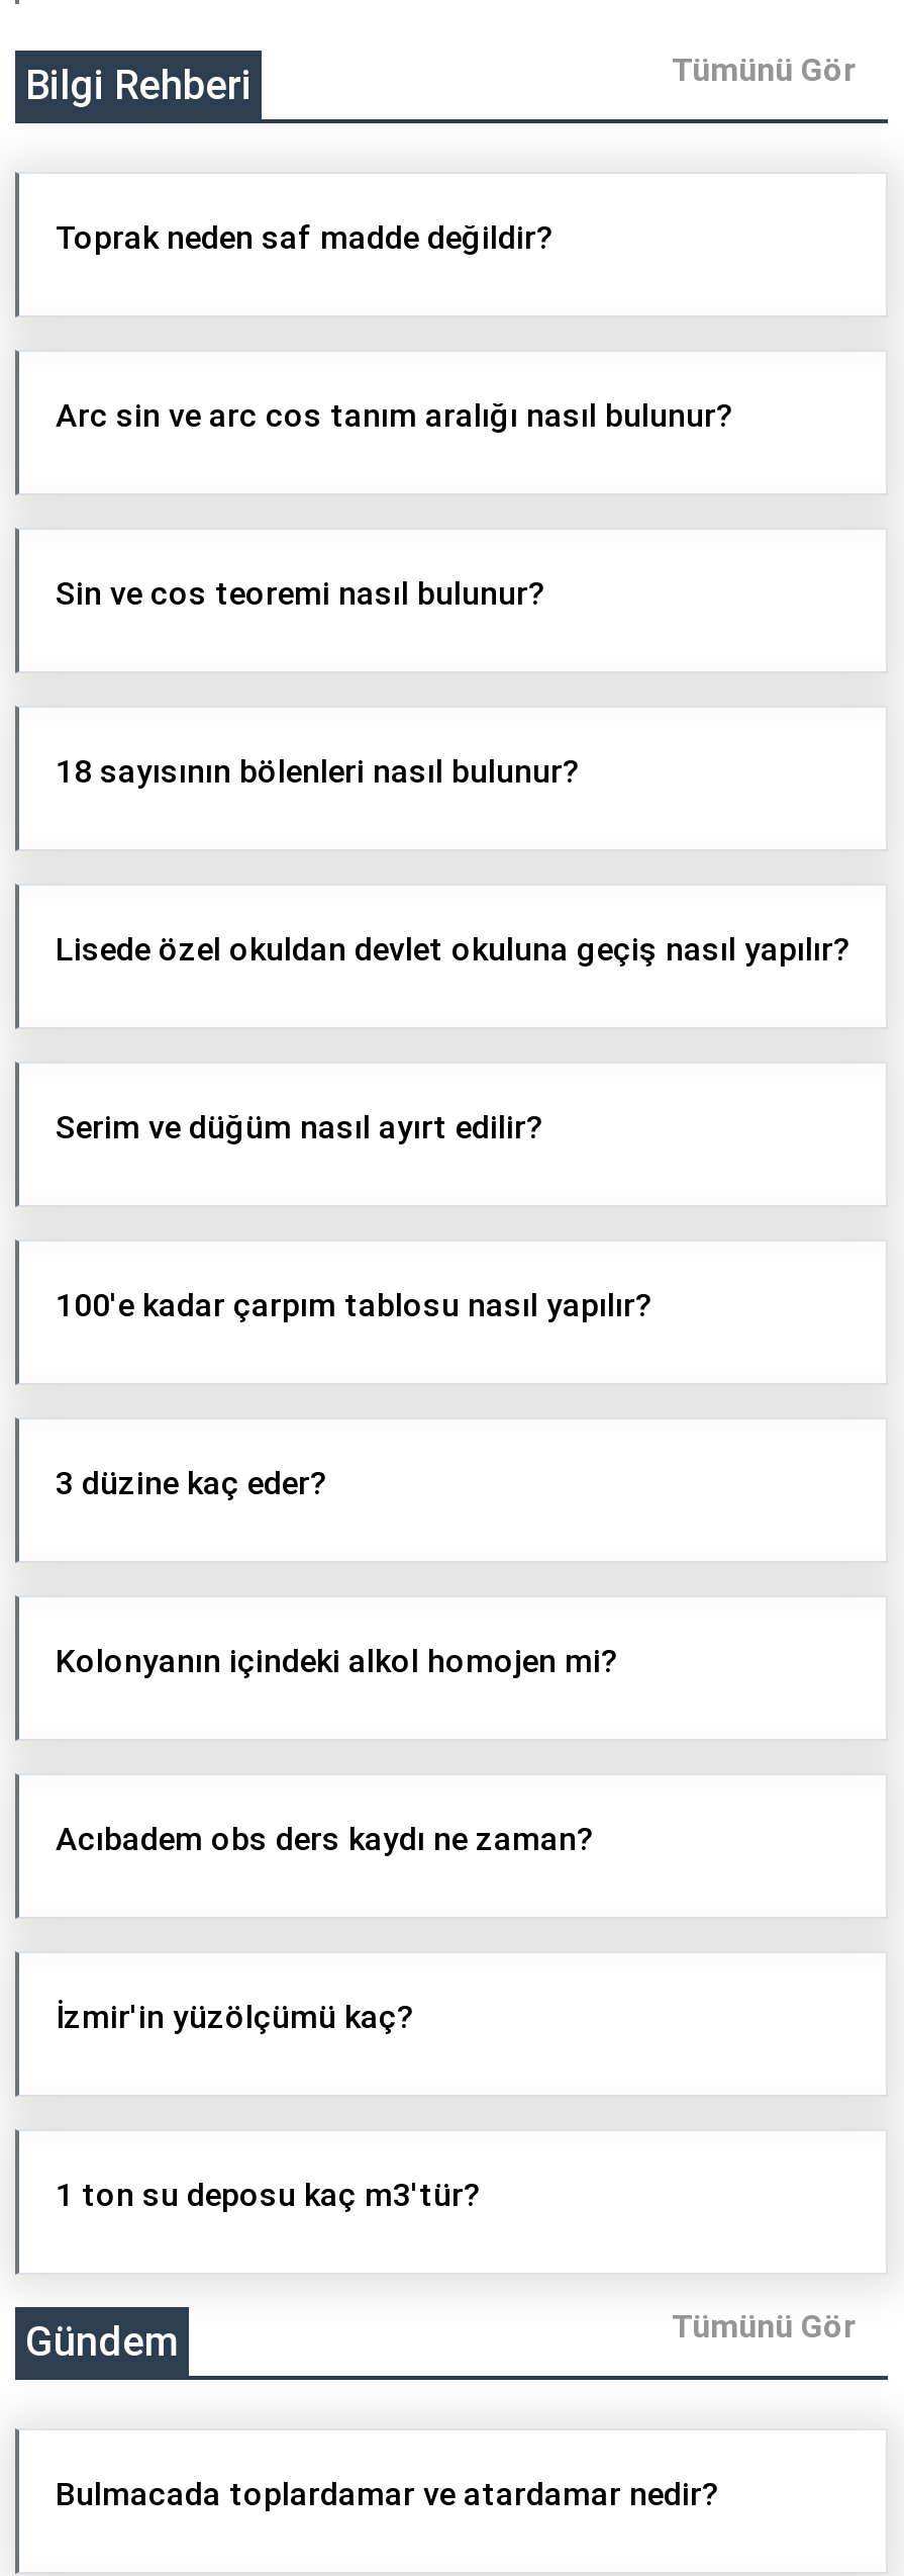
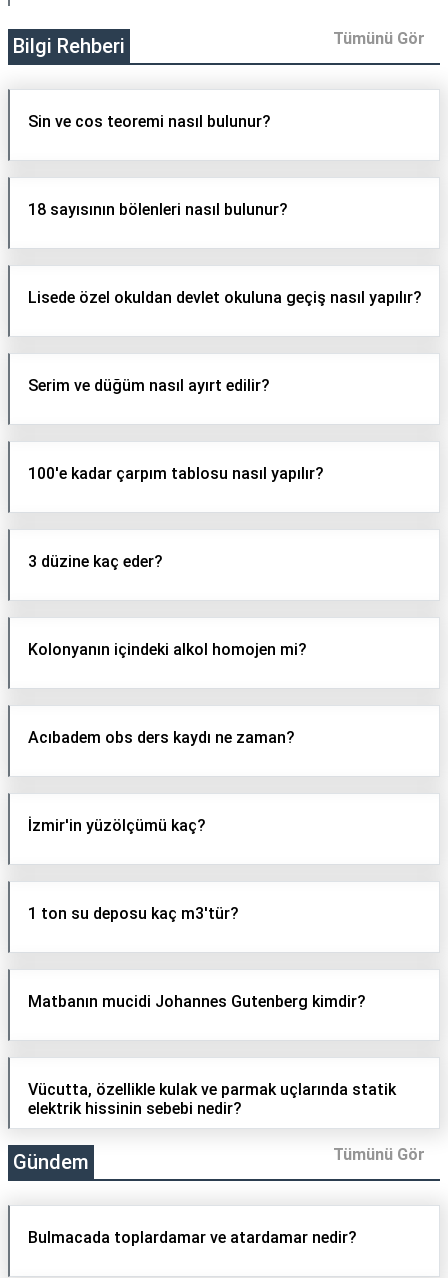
[56,219,555,258] Toprak neden saf madde değildir? -> none
[56,397,734,436] Arc sin ve arc cos tanım aralığı nasıl bulunur? -> none
moved [56,575,851,2215] -> [28,112,422,923]: Sin ve cos teoremi nasıl bulunur? | 18 sayısının bölenleri nasıl bulunur? | Lisede özel okuldan devlet okuluna geçiş nasıl yapılır? | ... | İzmir'in yüzölçümü kaç? | 1 ton su deposu kaç m3'tür?
none -> [28,992,366,1011] Matbanın mucidi Johannes Gutenberg kimdir?
none -> [28,1080,396,1118] Vücutta, özellikle kulak ve parmak uçlarında statik | elektrik hissinin sebebi nedir?

